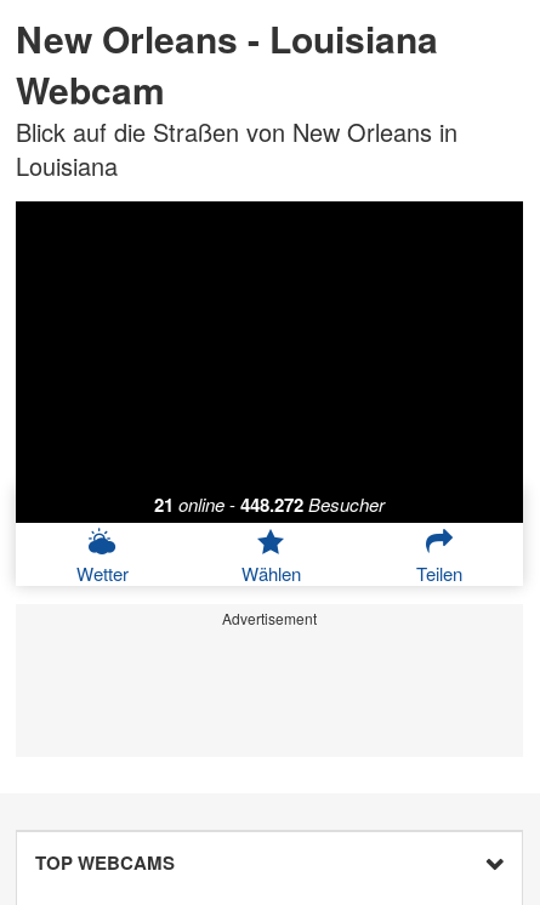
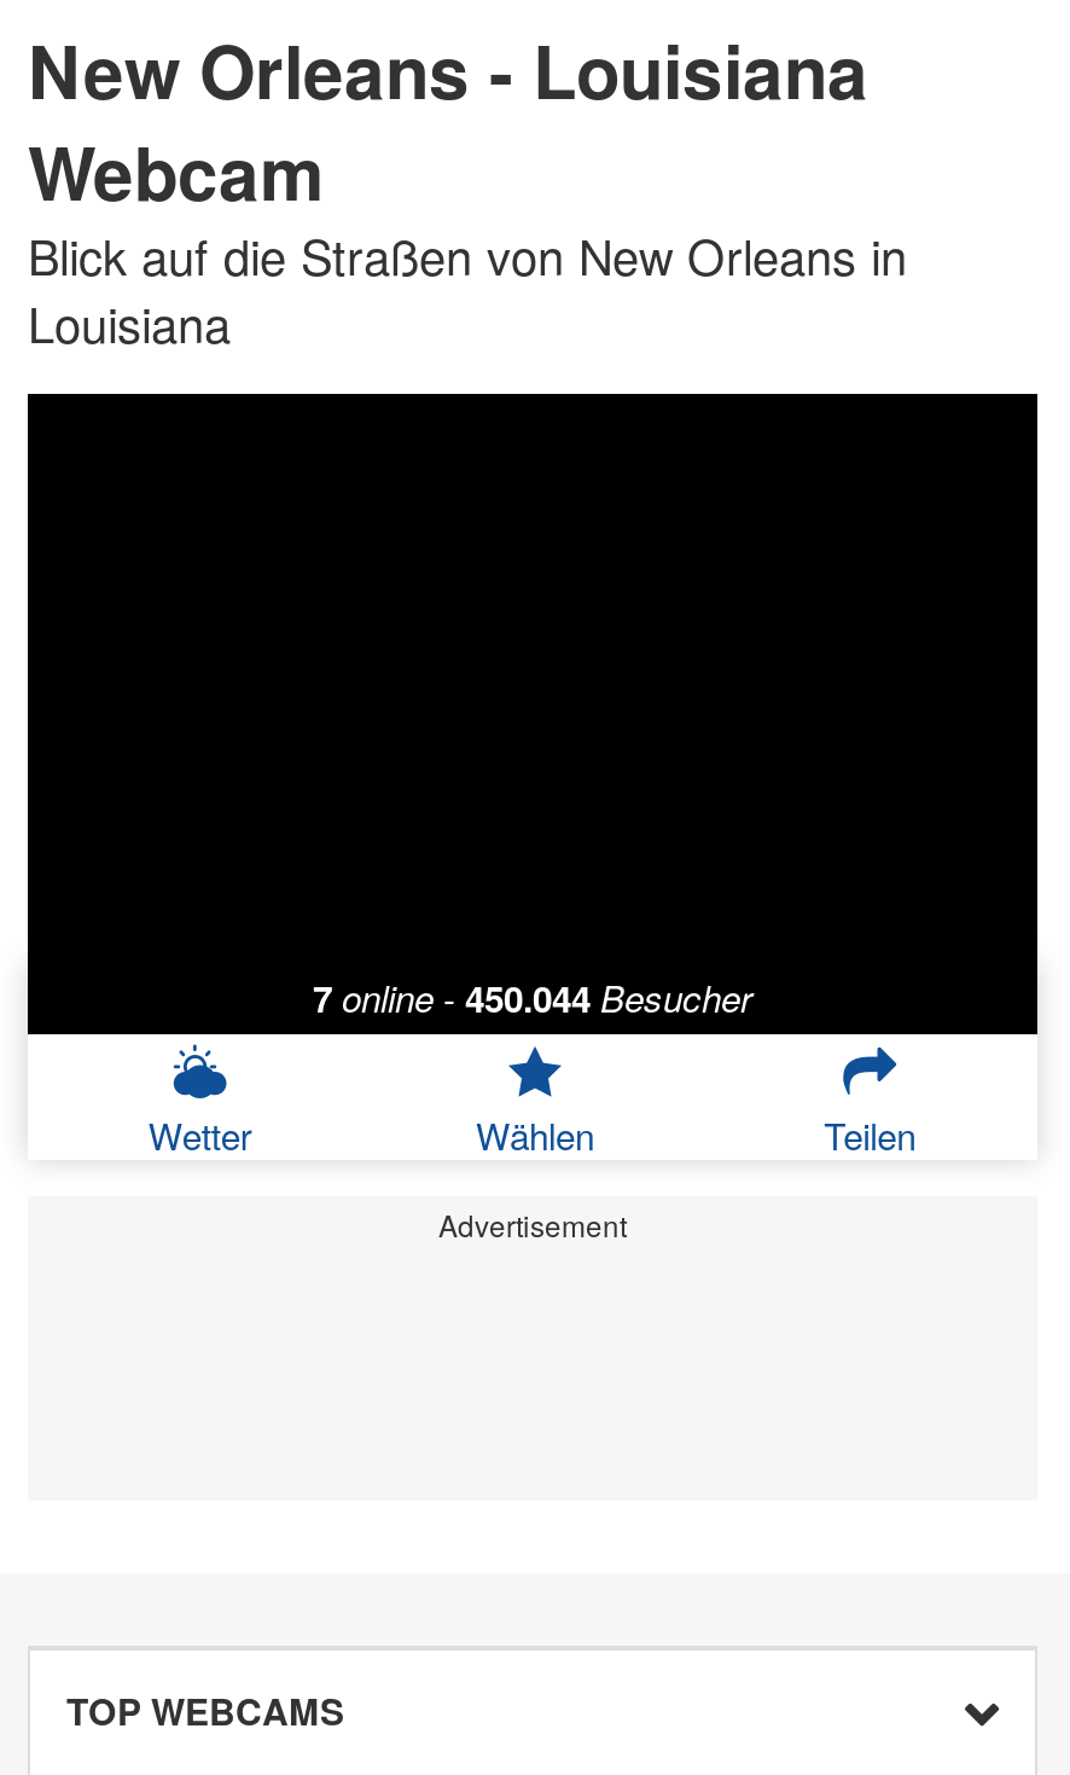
[154,491,385,518] 21 online - 448.272 Besucher -> [313,972,752,1025] 7 online - 450.044 Besucher

